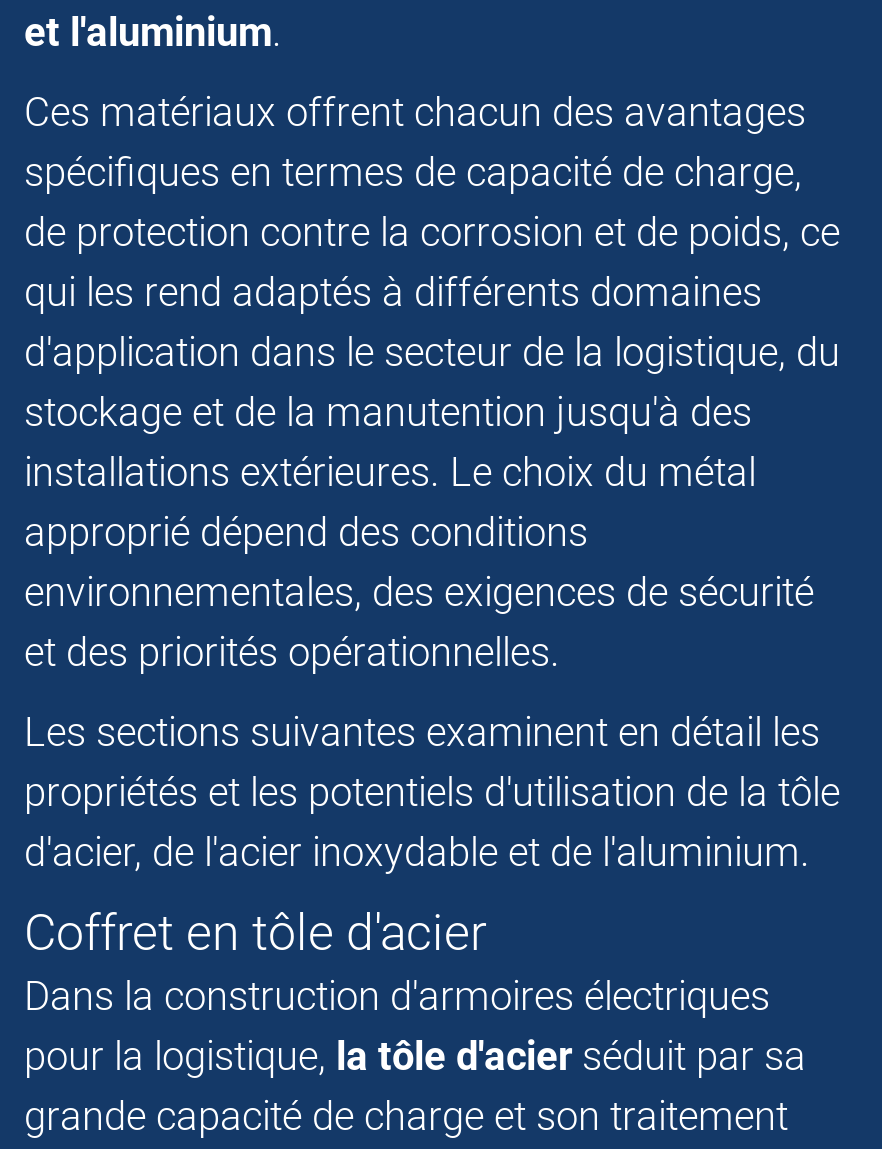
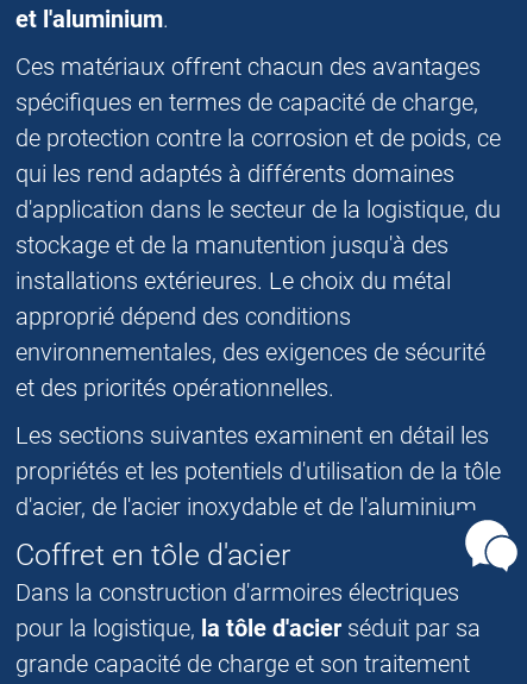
none -> [464,519,519,572] [image]

